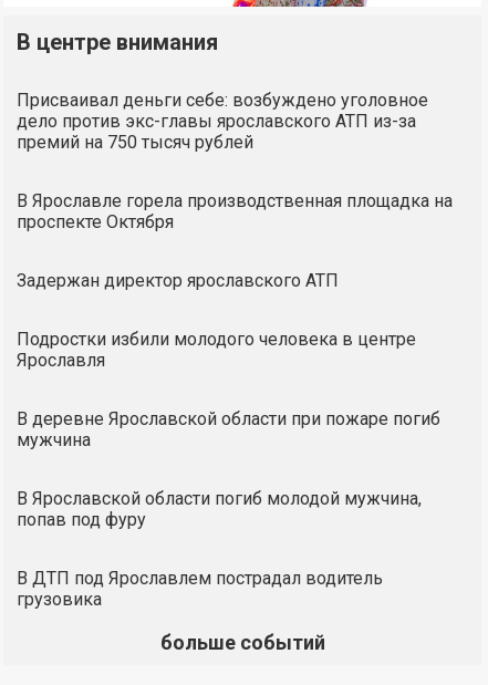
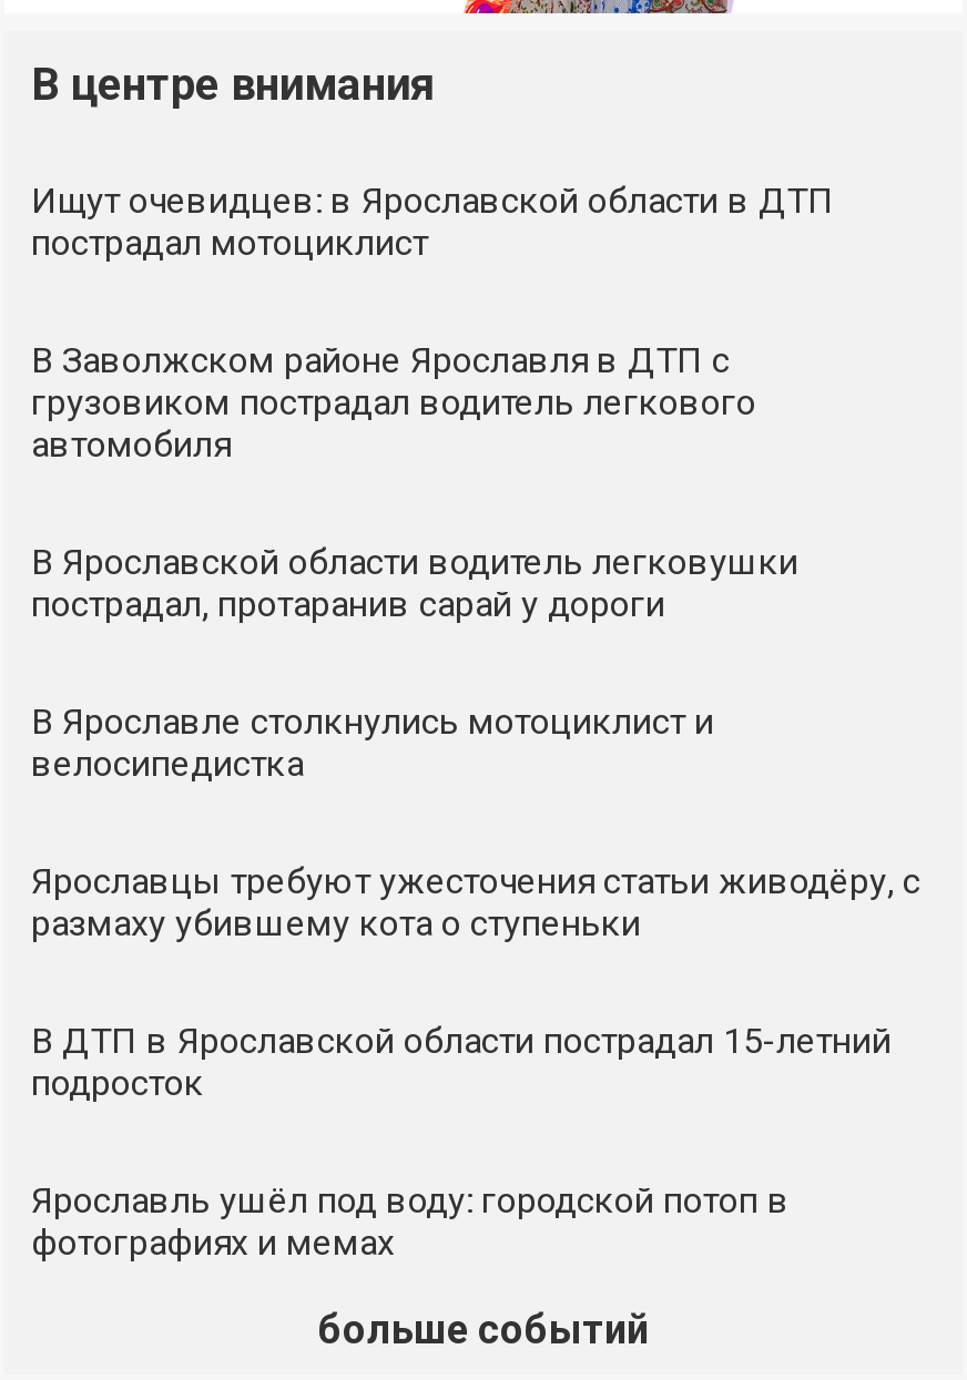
[17,89,428,152] Присваивал деньги себе: возбуждено уголовное | дело против экс-главы ярославского АТП из-за | премий на 750 тысяч рублей -> [31,179,834,263] Ищут очевидцев: в Ярославской области в ДТП | пострадал мотоциклист
[17,190,453,232] В Ярославле горела производственная площадка на | проспекте Октября -> [31,339,756,465] В Заволжском районе Ярославля в ДТП с | грузовиком пострадал водитель легкового | автомобиля
[17,270,339,291] Задержан директор ярославского АТП -> [31,540,798,625] В Ярославской области водитель легковушки | пострадал, протаранив сарай у дороги
[17,328,416,370] Подростки избили молодого человека в центре | Ярославля -> [31,700,714,784] В Ярославле столкнулись мотоциклист и | велосипедистка
[17,408,440,450] В деревне Ярославской области при пожаре погиб | мужчина -> [31,860,920,944] Ярославцы требуют ужесточения статьи живодёру, с | размаху убившему кота о ступеньки
[17,488,422,530] В Ярославской области погиб молодой мужчина, | попав под фуру -> [31,1019,892,1104] В ДТП в Ярославской области пострадал 15-летний | подросток
[17,567,383,610] В ДТП под Ярославлем пострадал водитель | грузовика -> [31,1179,790,1263] Ярославль ушёл под воду: городской потоп в | фотографиях и мемах

